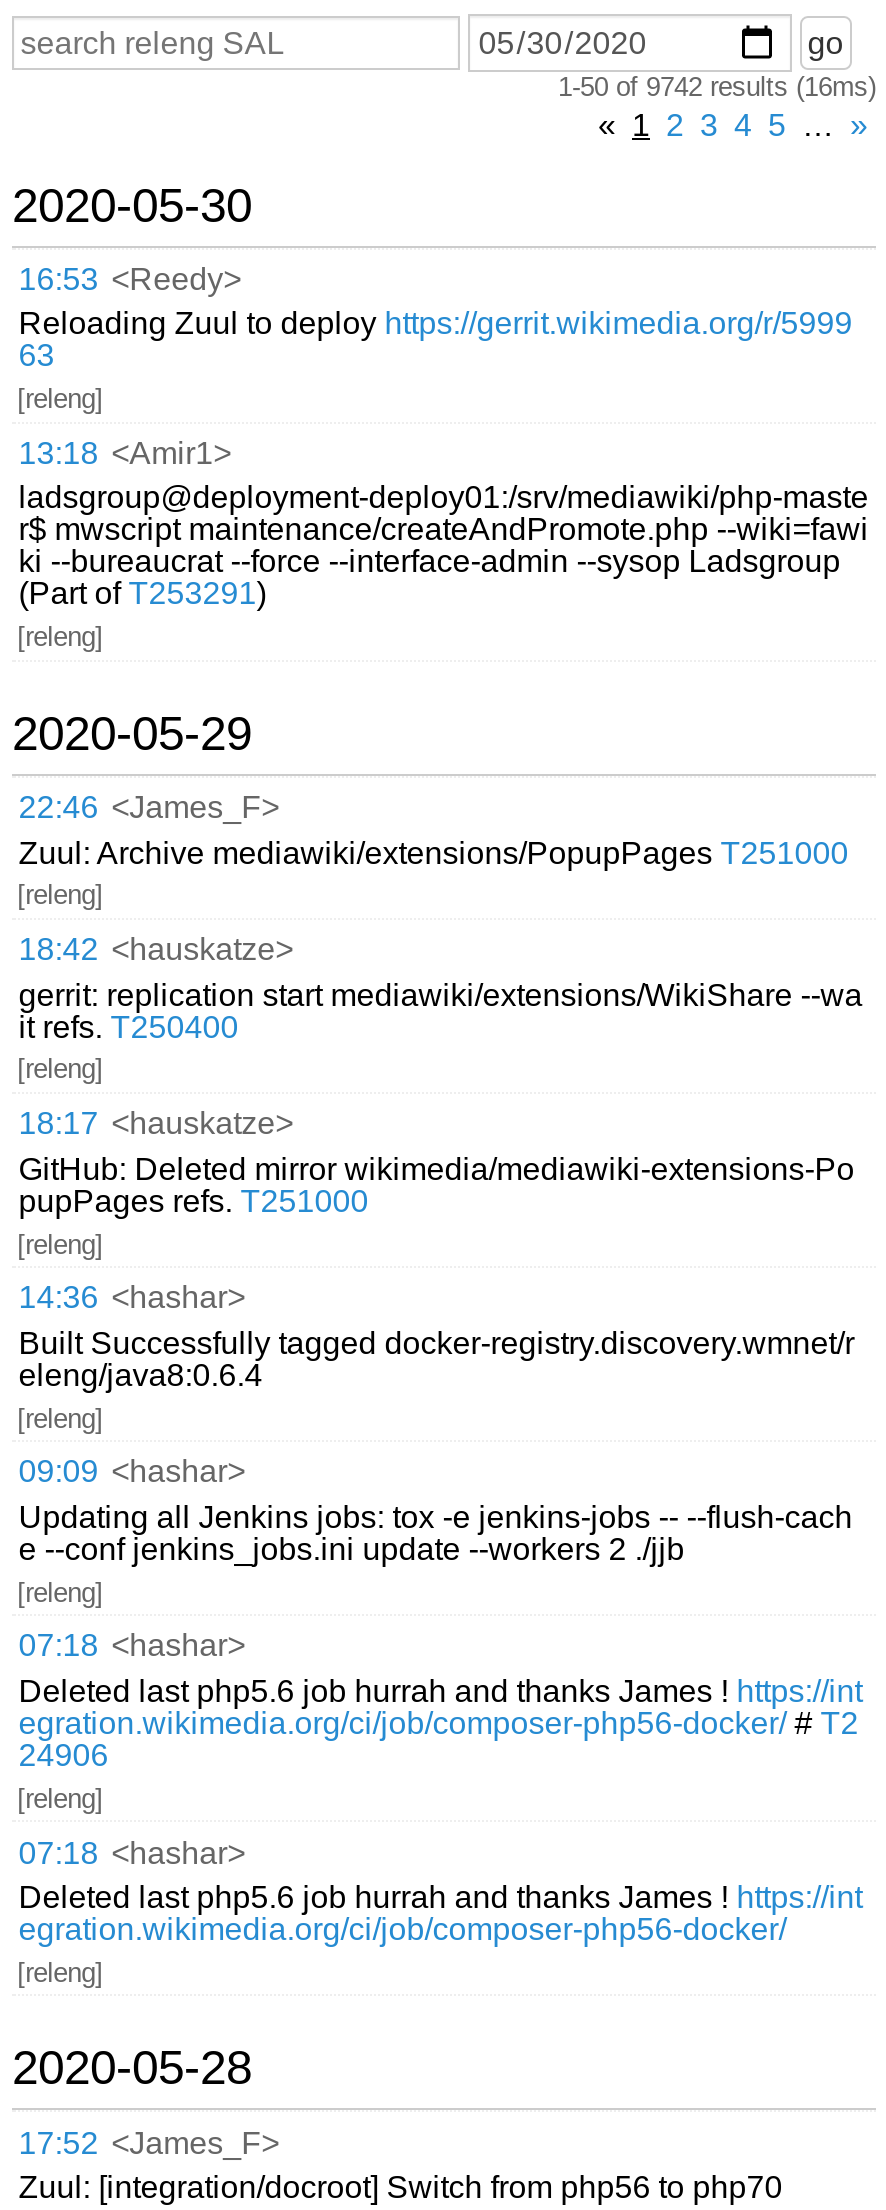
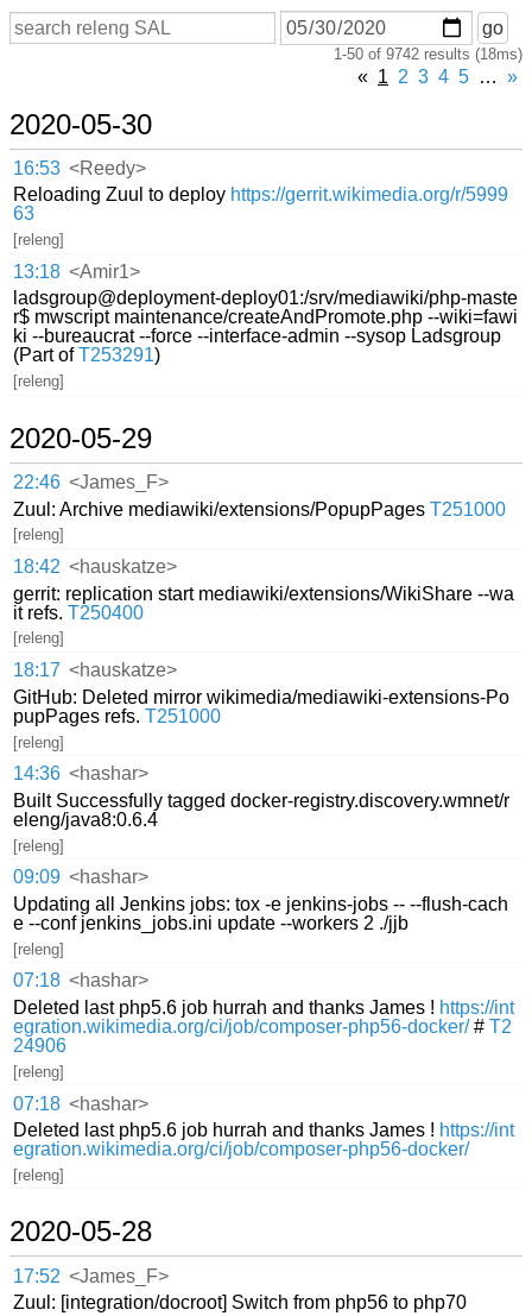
[558,72,876,102] 1-50 of 9742 results (16ms) -> [334,45,522,63] 1-50 of 9742 results (18ms)

